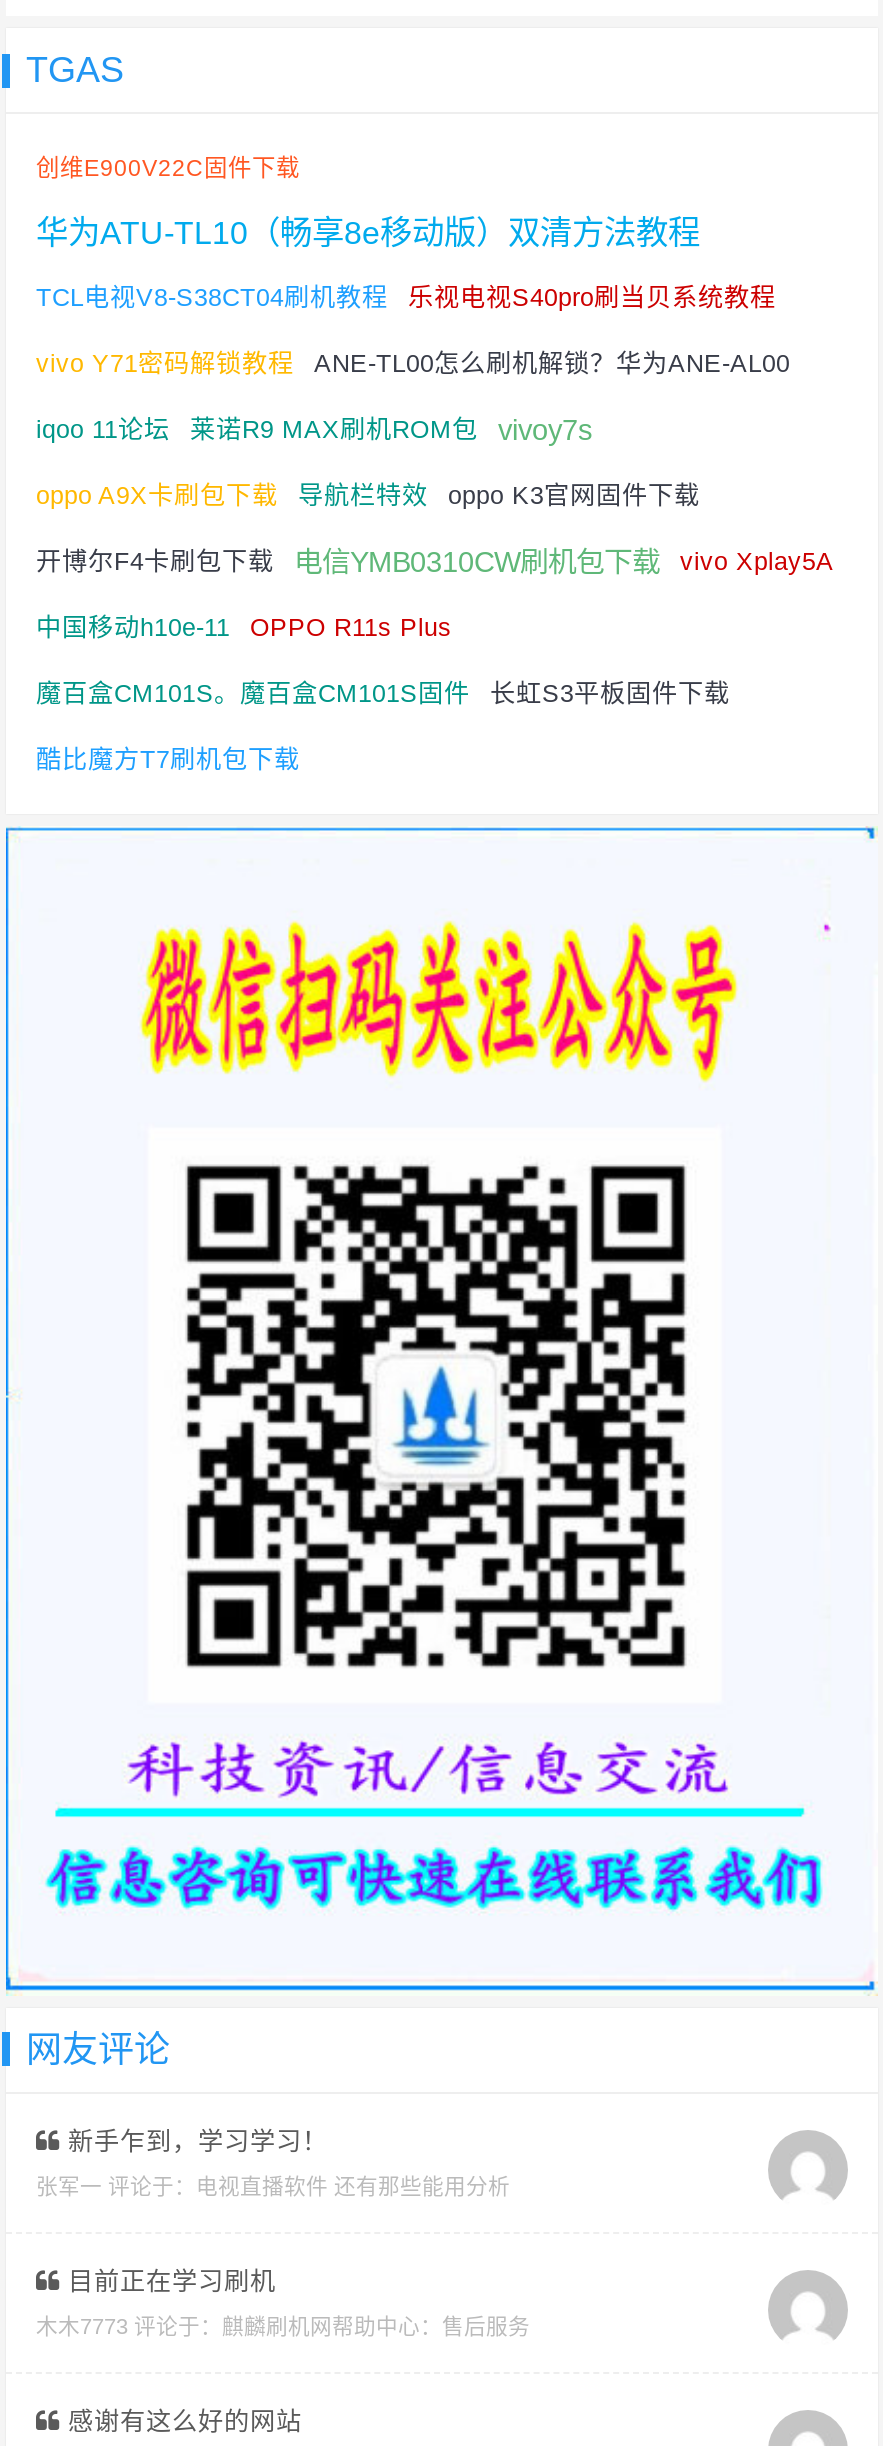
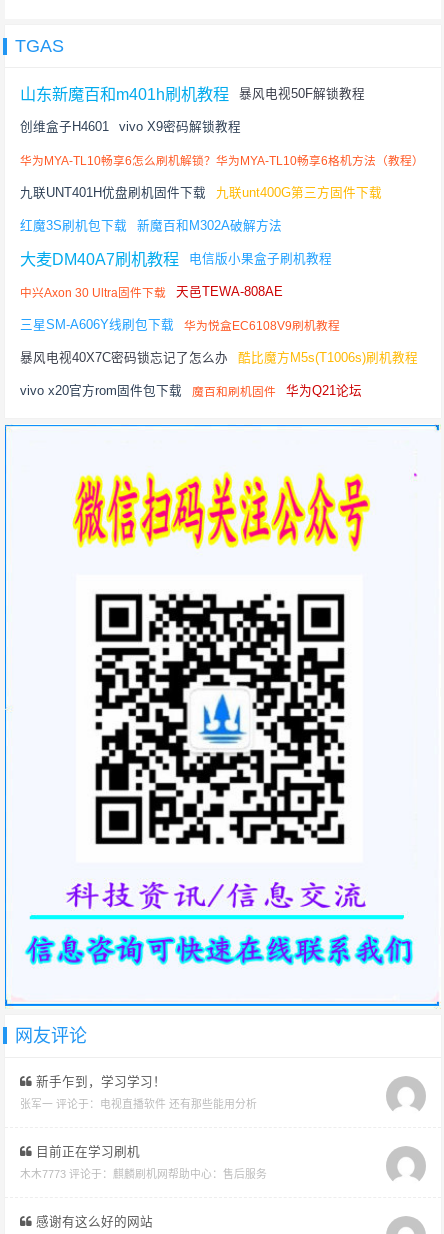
[36,154,300,180] 创维E900V22C固件下载 -> [20,85,365,103] 山东新魔百和m401h刷机教程 | 暴风电视50F解锁教程
[36,214,700,250] 华为ATU-TL10（畅享8e移动版）双清方法教程 -> [20,120,241,134] 创维盒子H4601 | vivo X9密码解锁教程
[36,284,776,312] TCL电视V8-S38CT04刷机教程 | 乐视电视S40pro刷当贝系统教程 -> [20,154,424,167] 华为MYA-TL10畅享6怎么刷机解锁？华为MYA-TL10畅享6格机方法（教程）
[36,350,790,378] vivo Y71密码解锁教程 | ANE-TL00怎么刷机解锁？华为ANE-AL00 -> [20,186,382,200] 九联UNT401H优盘刷机固件下载 | 九联unt400G第三方固件下载
[36,414,592,446] iqoo 11论坛 | 莱诺R9 MAX刷机ROM包 | vivoy7s -> [20,219,282,233] 红魔3S刷机包下载 | 新魔百和M302A破解方法
[36,482,700,510] oppo A9X卡刷包下载 | 导航栏特效 | oppo K3官网固件下载 -> [20,250,332,268] 大麦DM40A7刷机教程 | 电信版小果盒子刷机教程
[36,546,834,578] 开博尔F4卡刷包下载 | 电信YMB0310CW刷机包下载 | vivo Xplay5A -> [20,285,283,299] 中兴Axon 30 Ultra固件下载 | 天邑TEWA-808AE
[36,614,452,642] 中国移动h10e-11 | OPPO R11s Plus -> [20,318,340,332] 三星SM-A606Y线刷包下载 | 华为悦盒EC6108V9刷机教程
[36,680,730,708] 魔百盒CM101S。魔百盒CM101S固件 | 长虹S3平板固件下载 -> [20,351,418,365] 暴风电视40X7C密码锁忘记了怎么办 | 酷比魔方M5s(T1006s)刷机教程
[36,746,300,774] 酷比魔方T7刷机包下载 -> [20,384,362,398] vivo x20官方rom固件包下载 | 魔百和刷机固件 | 华为Q21论坛

